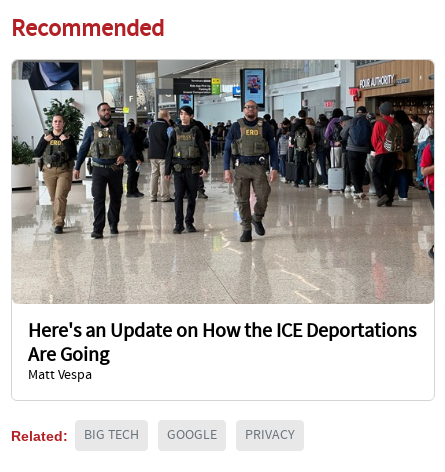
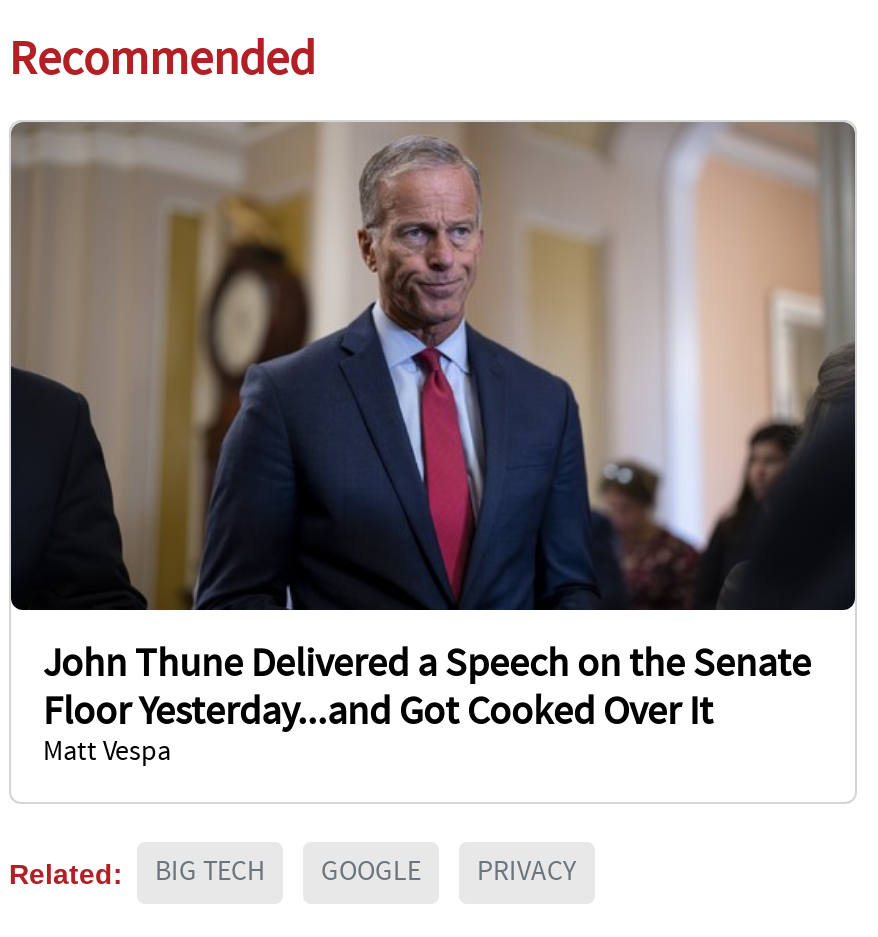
[11,60,435,366] [image] | Here's an Update on How the ICE Deportations | Are Going -> [9,122,857,735] [image] | John Thune Delivered a Speech on the Senate | Floor Yesterday...and Got Cooked Over It

